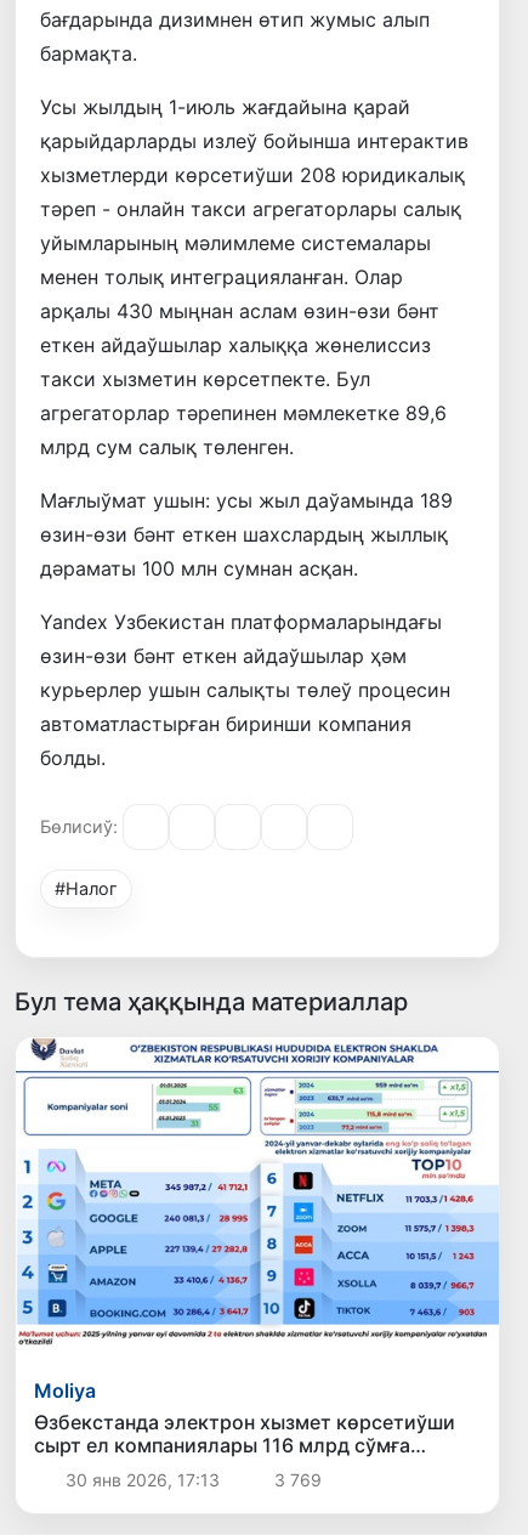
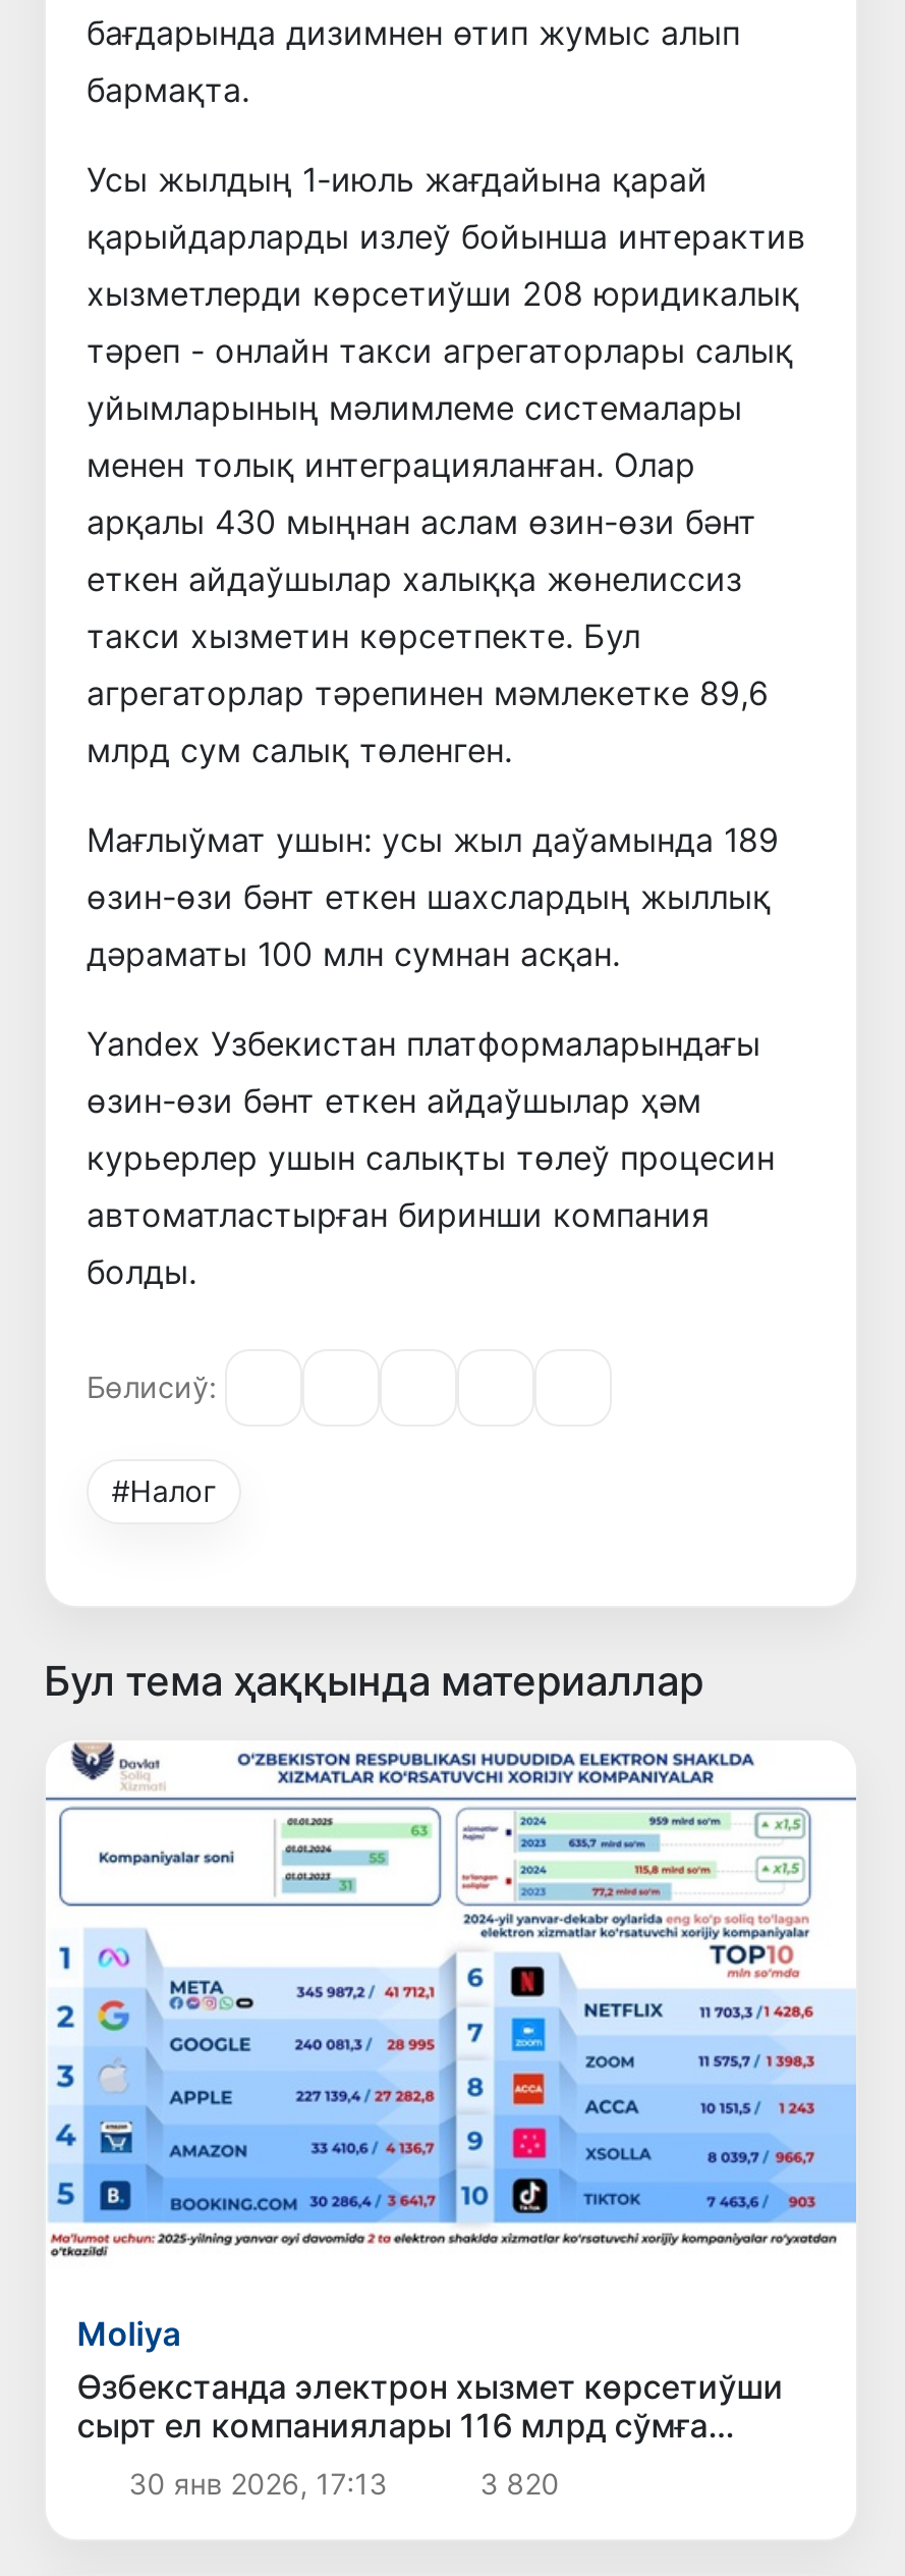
[270,1469,322,1490] 3 769 -> [472,2466,559,2500] 3 820

